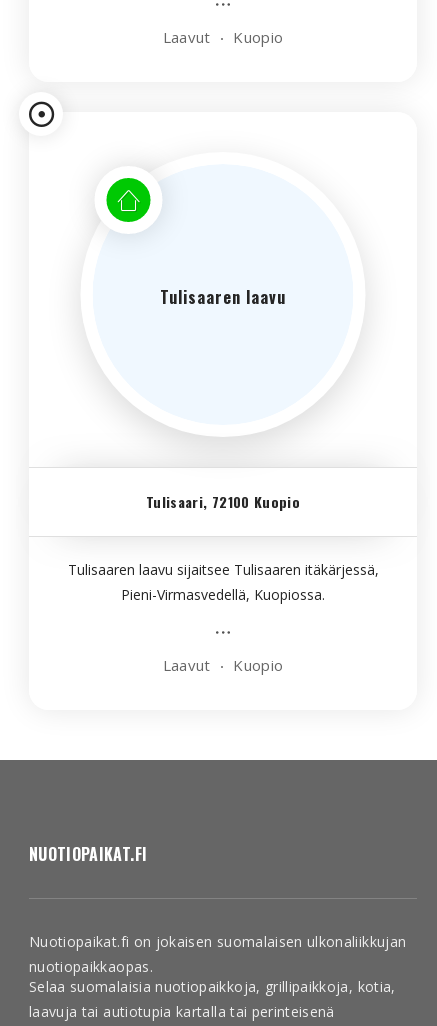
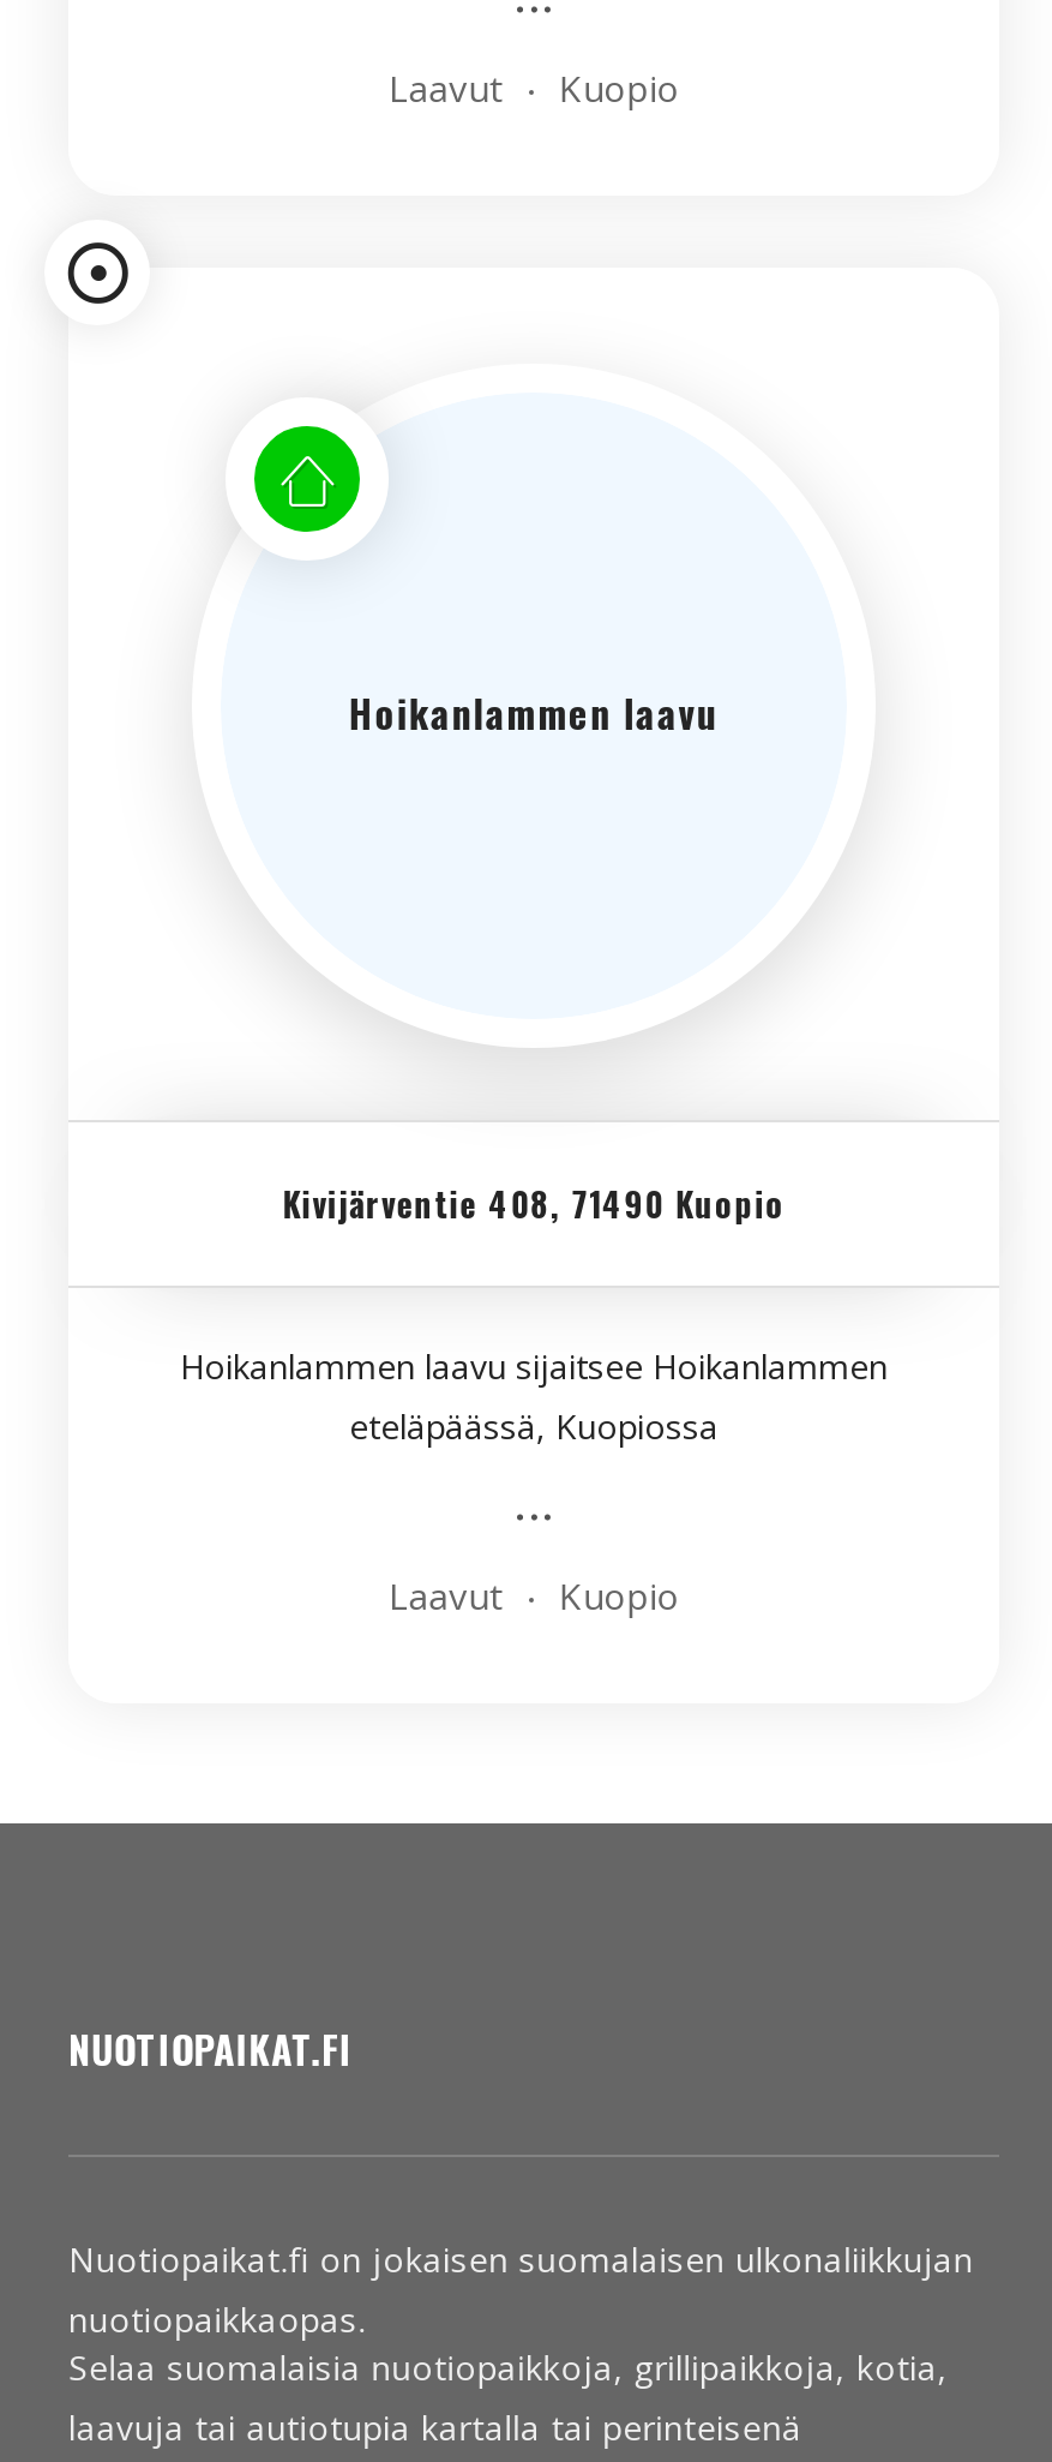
[160,285,286,309] Tulisaaren laavu -> [349,683,719,740] Hoikanlammen laavu
[146,491,300,512] Tulisaari, 72100 Kuopio -> [282,1178,785,1228] Kivijärventie 408, 71490 Kuopio
[67,560,378,604] Tulisaaren laavu sijaitsee Tulisaaren itäkärjessä, | Pieni-Virmasvedellä, Kuopiossa. -> [180,1343,888,1449] Hoikanlammen laavu sijaitsee Hoikanlammen | eteläpäässä, Kuopiossa

